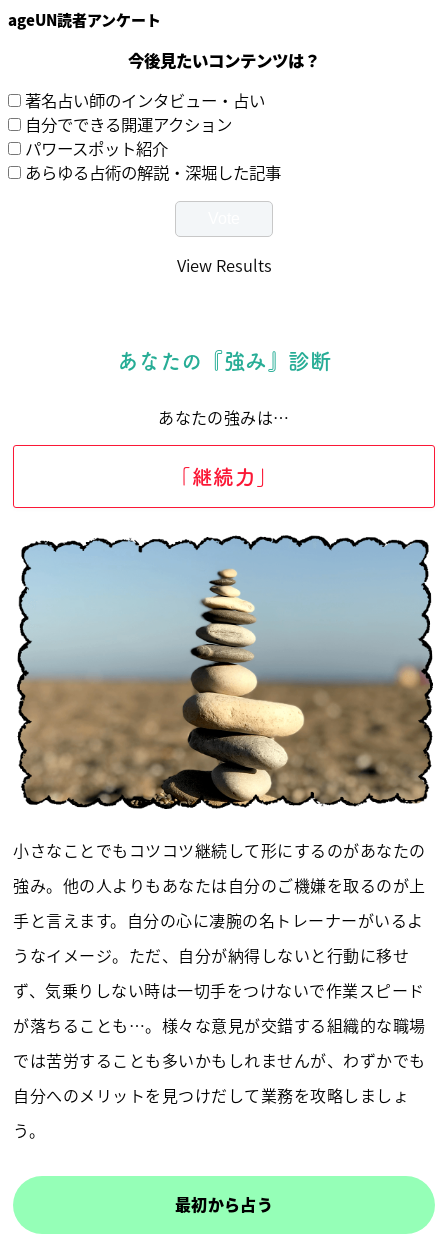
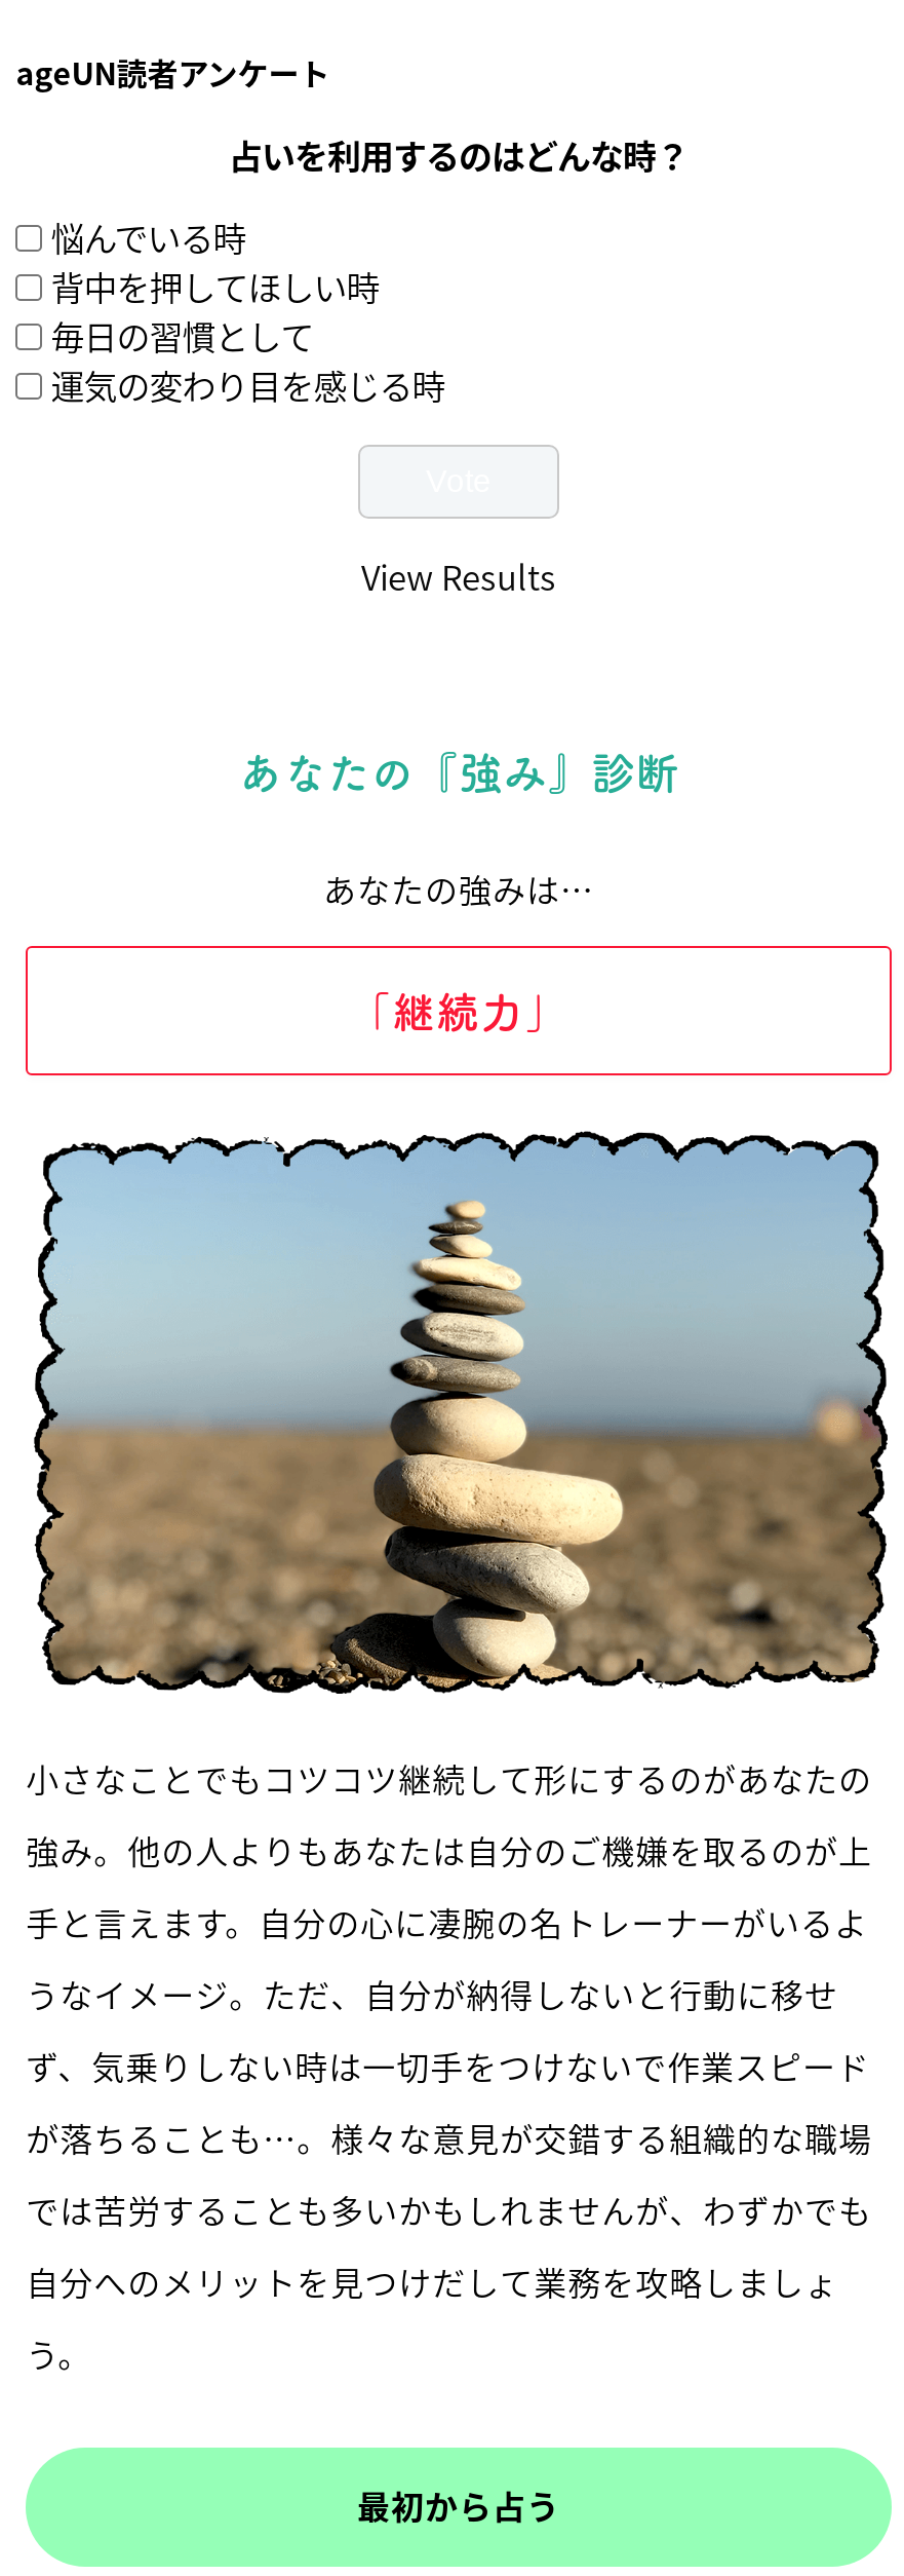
[128,48,320,72] 今後見たいコンテンツは？ -> [229,130,689,179] 占いを利用するのはどんな時？
[25,88,281,184] 著名占い師のインタビュー・占い | 自分でできる開運アクション | パワースポット紹介 | あらゆる占術の解説・深堀した記事 -> [51,213,445,410] 悩んでいる時 | 背中を押してほしい時 | 毎日の習慣として | 運気の変わり目を感じる時

